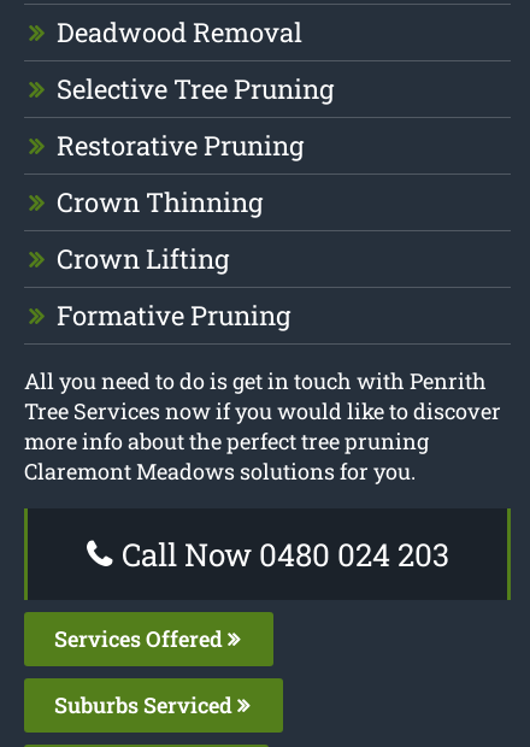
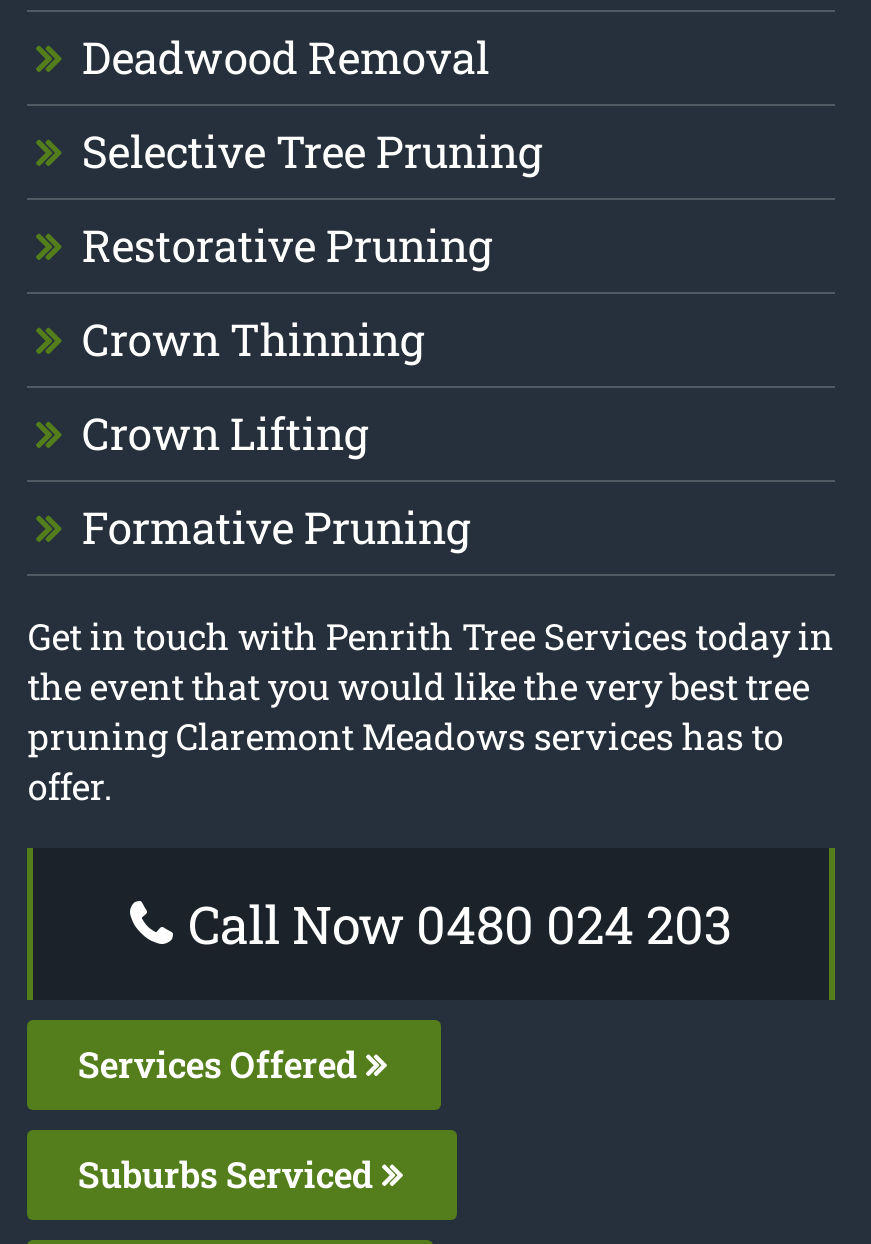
[25,366,502,486] All you need to do is get in touch with Penrith | Tree Services now if you would like to discover | more info about the perfect tree pruning | Claremont Meadows solutions for you. -> [28,612,834,810] Get in touch with Penrith Tree Services today in | the event that you would like the very best tree | pruning Claremont Meadows services has to | offer.

